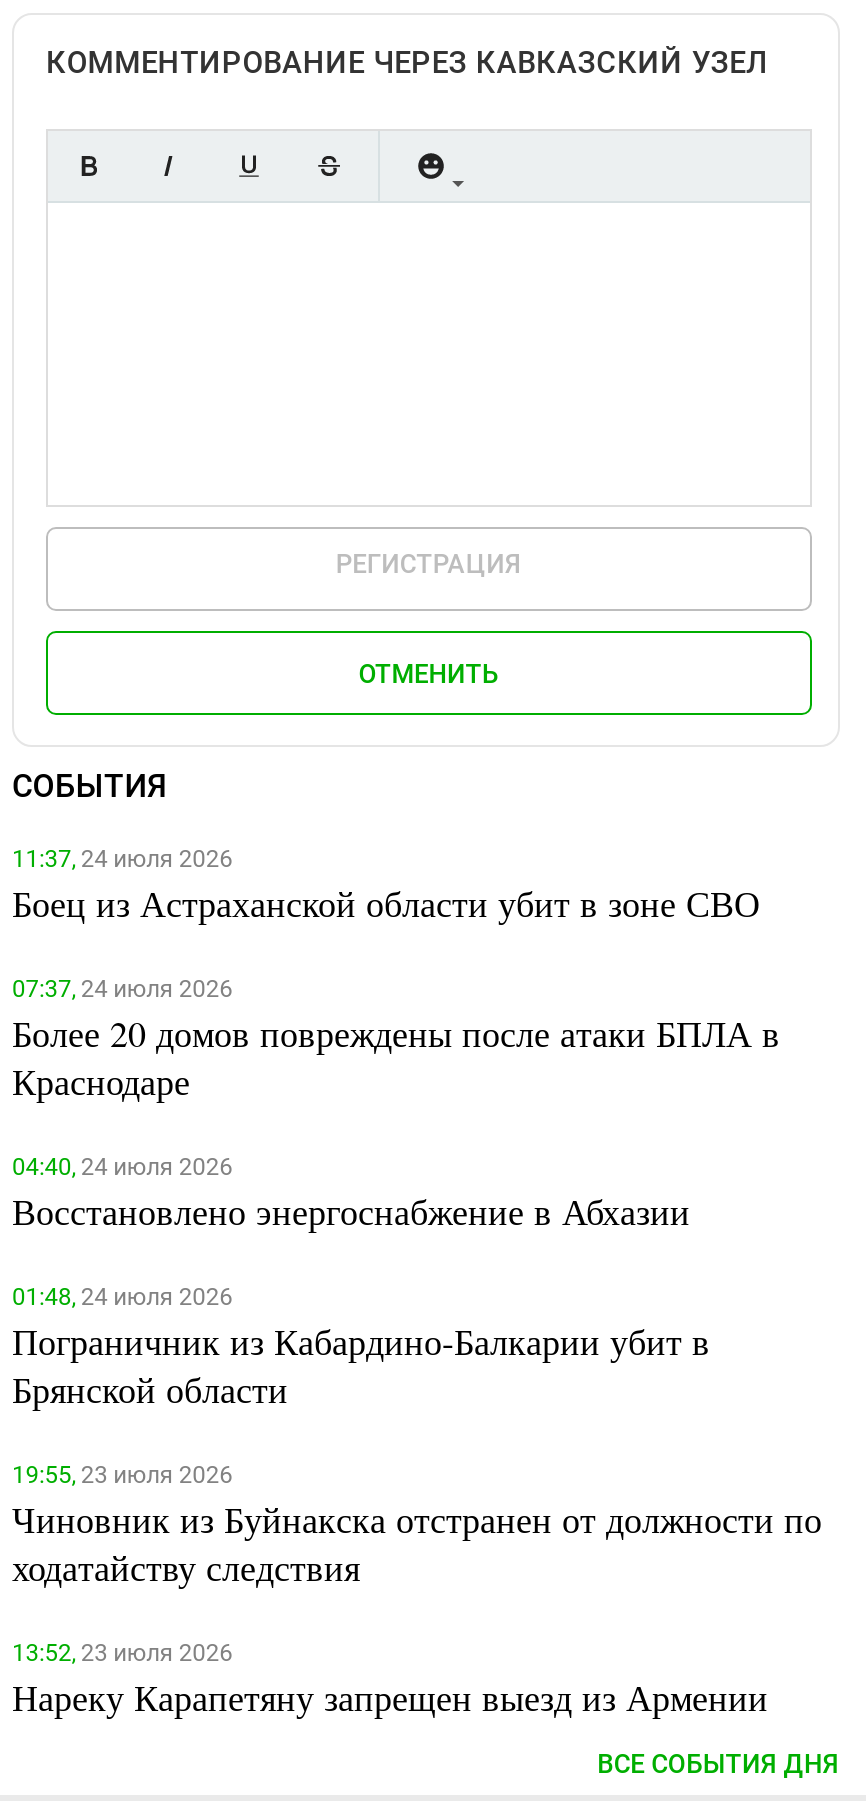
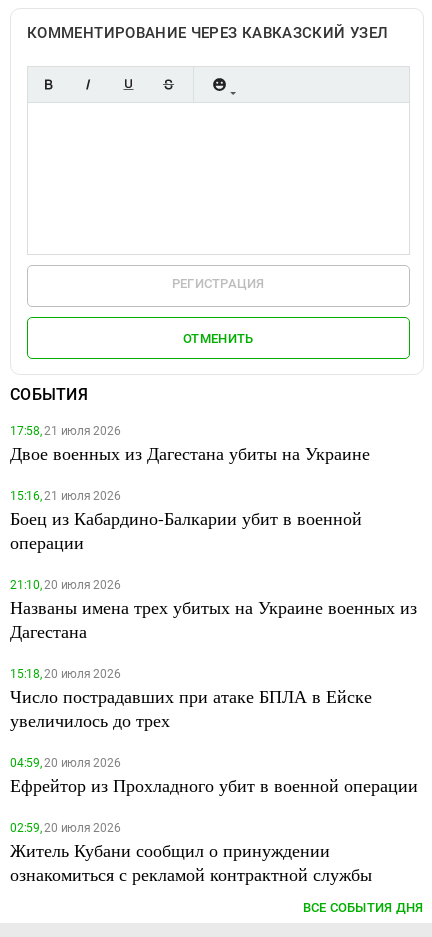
[12,846,760,928] 11:37, 24 июля 2026 | Боец из Астраханской области убит в зоне СВО -> [10,424,370,465] 17:58, 21 июля 2026 | Двое военных из Дагестана убиты на Украине
[12,976,780,1106] 07:37, 24 июля 2026 | Более 20 домов повреждены после атаки БПЛА в | Краснодаре -> [10,489,362,554] 15:16, 21 июля 2026 | Боец из Кабардино-Балкарии убит в военной | операции
[12,1154,690,1236] 04:40, 24 июля 2026 | Восстановлено энергоснабжение в Абхазии -> [10,578,417,643] 21:10, 20 июля 2026 | Названы имена трех убитых на Украине военных из | Дагестана
[12,1284,710,1414] 01:48, 24 июля 2026 | Пограничник из Кабардино-Балкарии убит в | Брянской области -> [10,667,372,732] 15:18, 20 июля 2026 | Число пострадавших при атаке БПЛА в Ейске | увеличилось до трех
[12,1462,822,1592] 19:55, 23 июля 2026 | Чиновник из Буйнакска отстранен от должности по | ходатайству следствия -> [10,756,418,797] 04:59, 20 июля 2026 | Ефрейтор из Прохладного убит в военной операции
[12,1640,768,1722] 13:52, 23 июля 2026 | Нареку Карапетяну запрещен выезд из Армении -> [10,821,372,886] 02:59, 20 июля 2026 | Житель Кубани сообщил о принуждении | ознакомиться с рекламой контрактной службы

